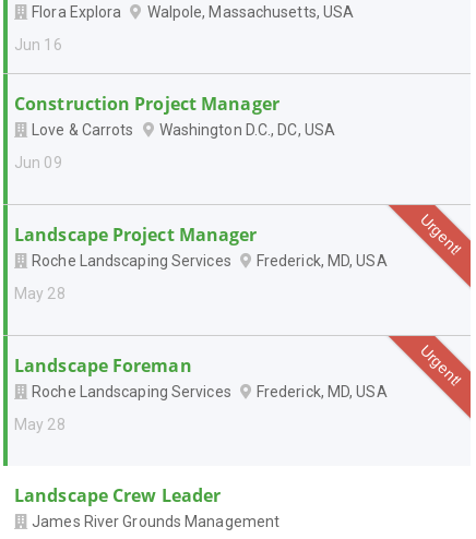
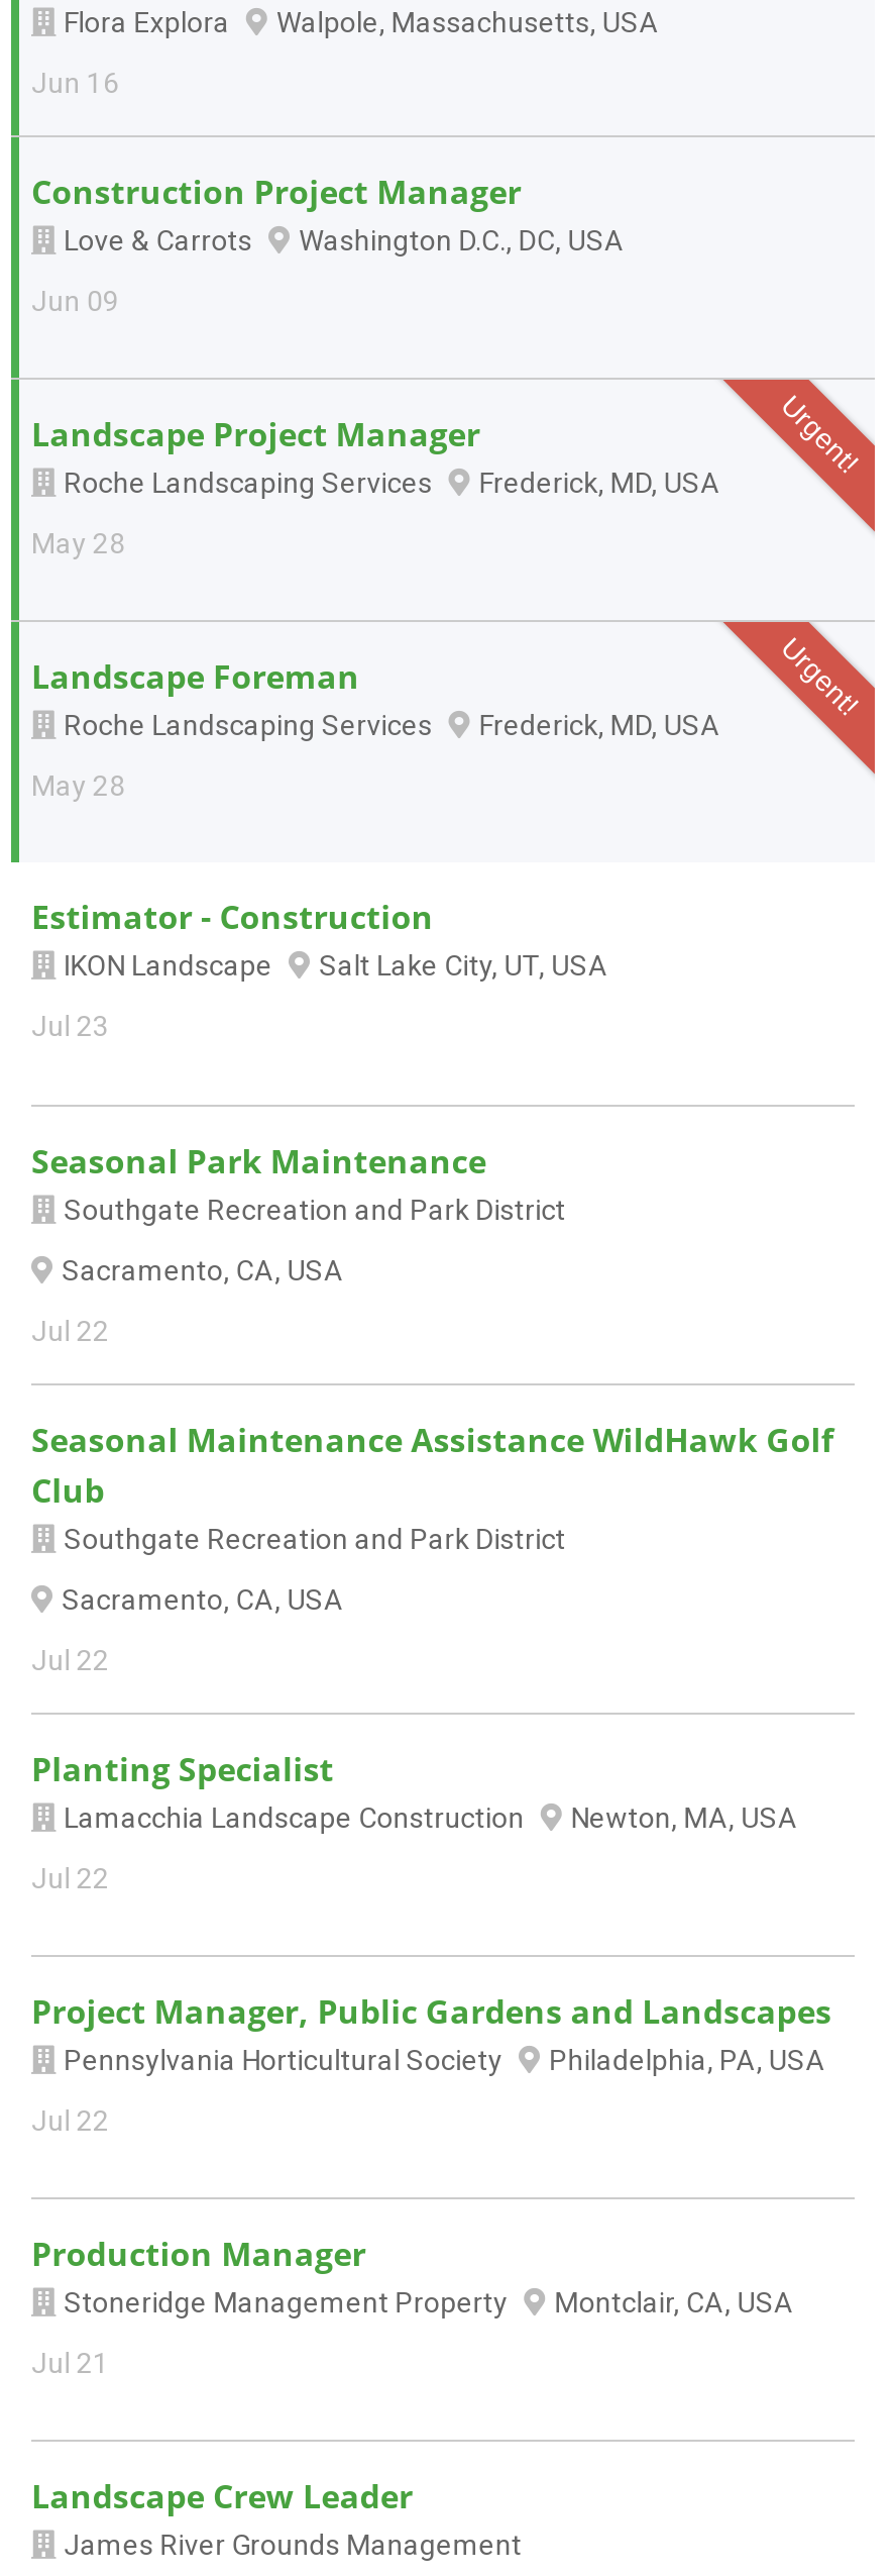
none -> [31,894,833,2378] Estimator - Construction | IKON Landscape | Salt Lake City, UT, USA | Jul 23 | Seasonal Park Maintenance | Southgate Recreation and Park District | Sacramento, CA, USA | Jul 22 | Seasonal Maintenance Assistance WildHawk Golf | Club | Southgate Recreation and Park District | Sacramento, CA, USA | Jul 22 | Planting Specialist | Lamacchia Landscape Construction | Newton, MA, USA | Jul 22 | Project Manager, Public Gardens and Landscapes | Pennsylvania Horticultural Society | Philadelphia, PA, USA | Jul 22 | Production Manager | Stoneridge Management Property | Montclair, CA, USA | Jul 21

